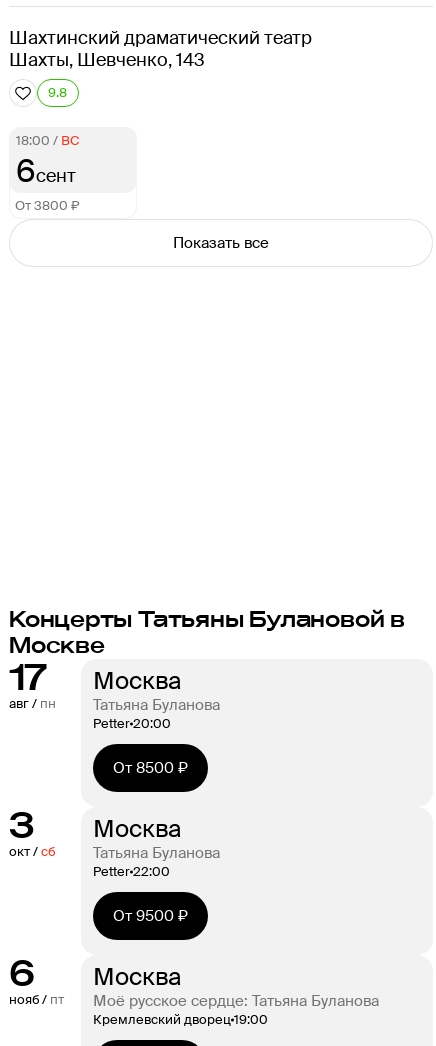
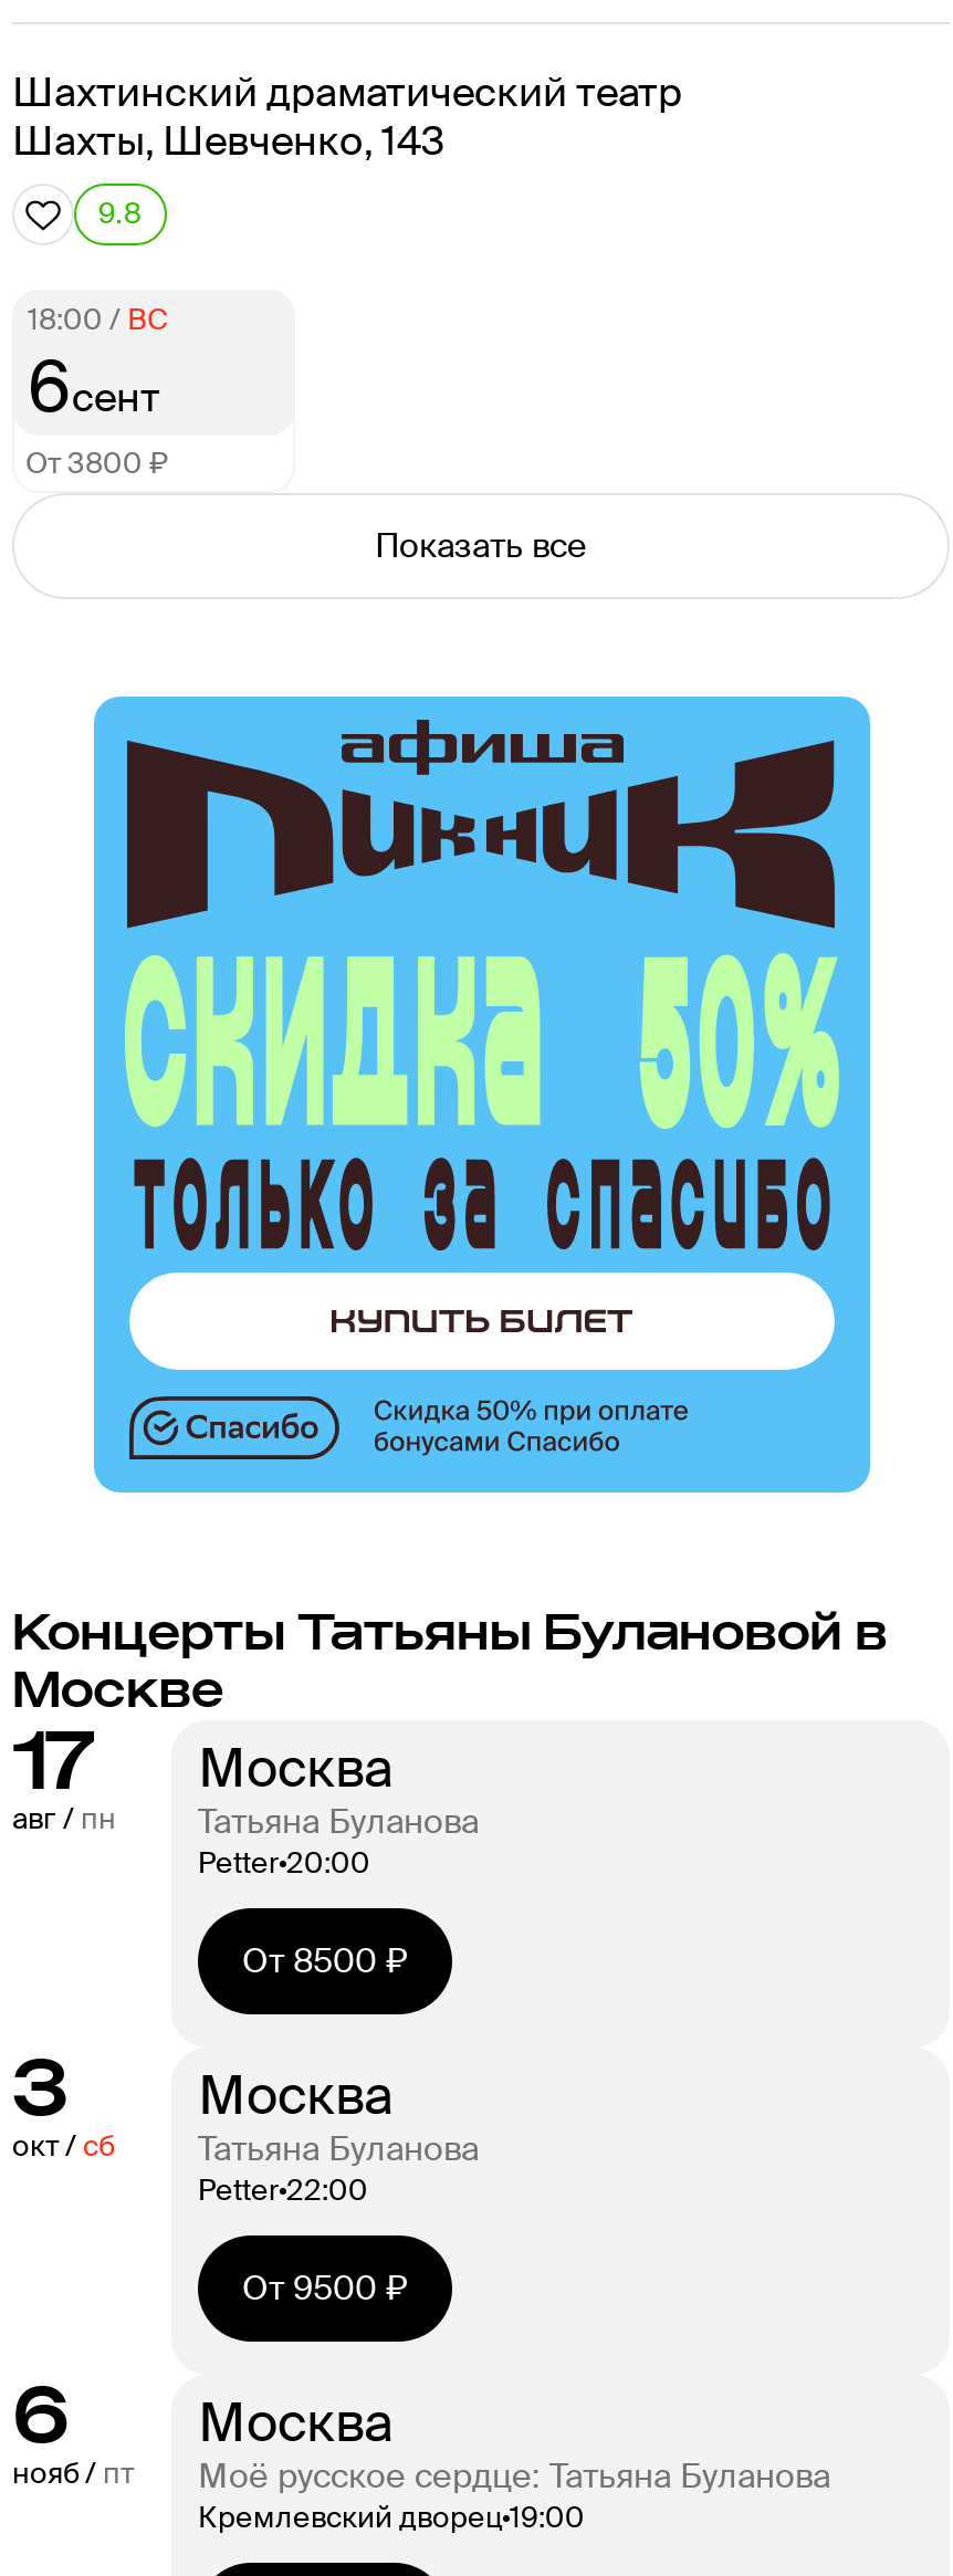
none -> [92,694,872,1495] [image]

